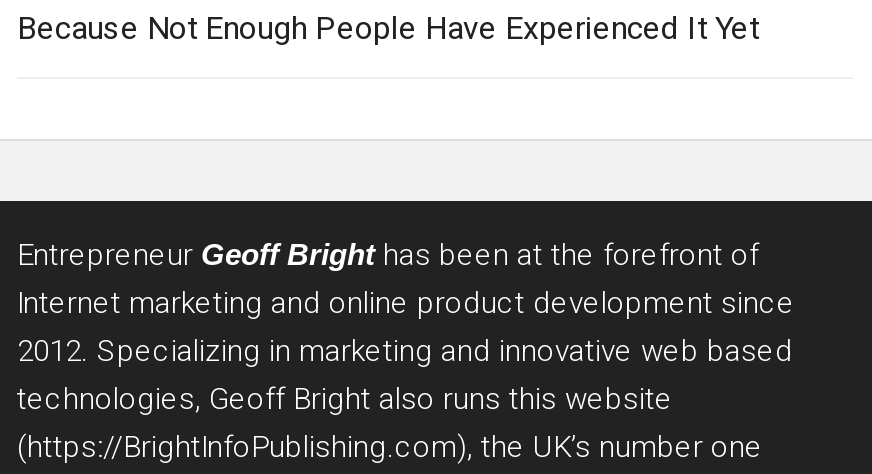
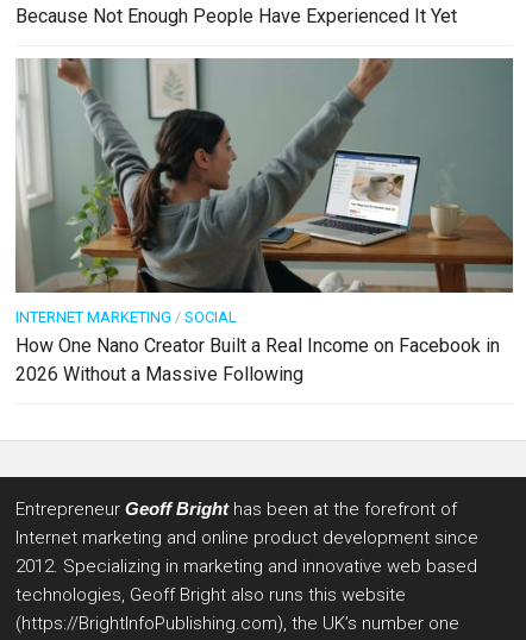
none -> [14,57,514,385] [image] | INTERNET MARKETING / SOCIAL | How One Nano Creator Built a Real Income on Facebook in | 2026 Without a Massive Following

